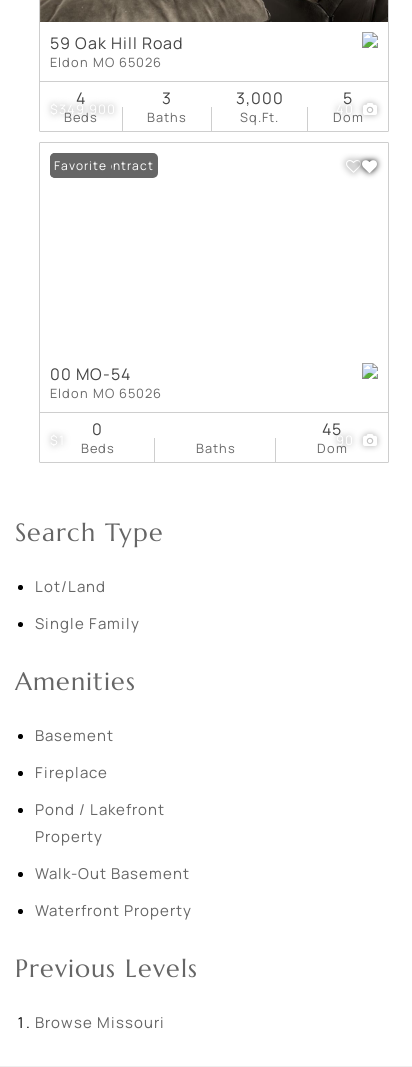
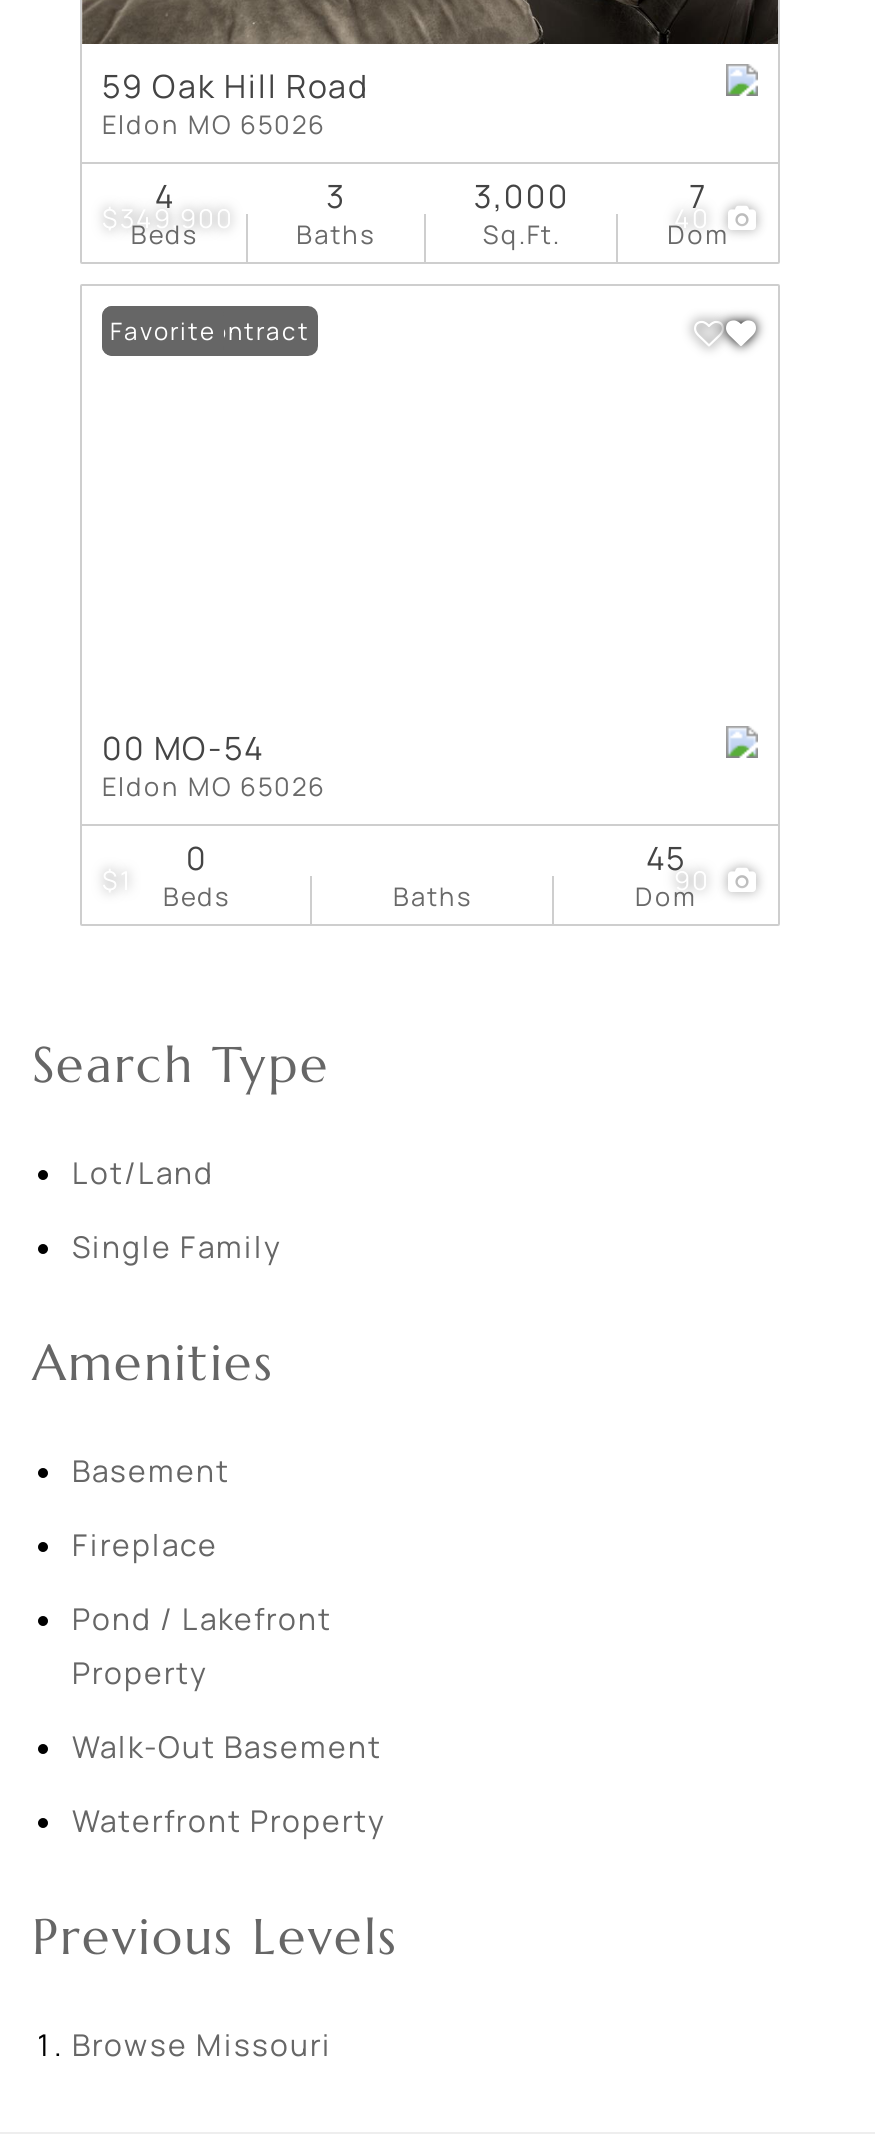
[343,87,353,109] 5 -> [689,174,707,218] 7

